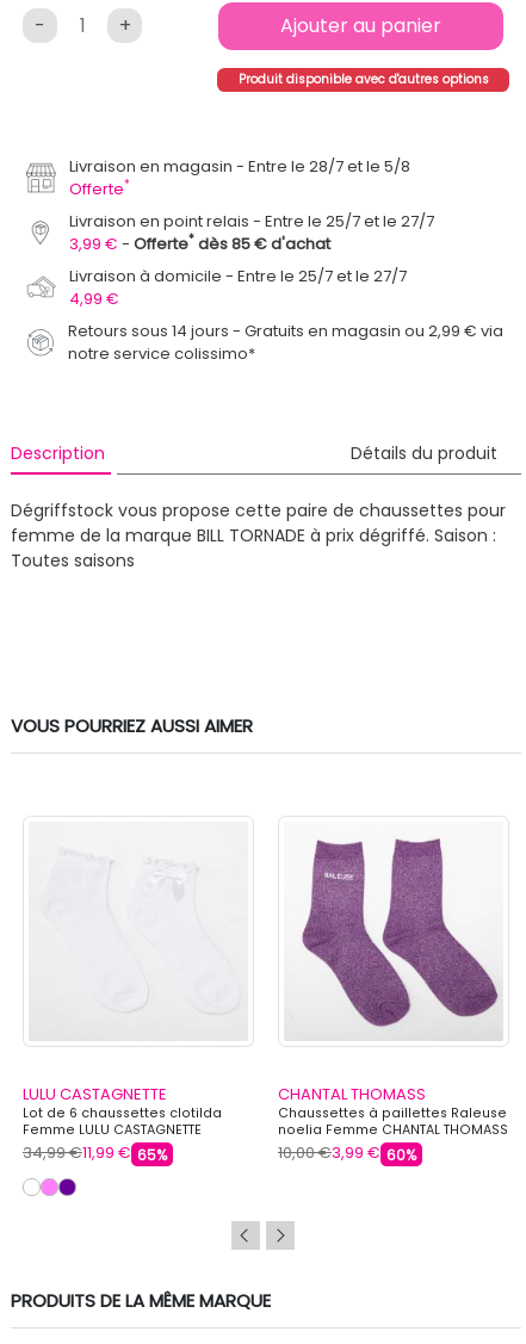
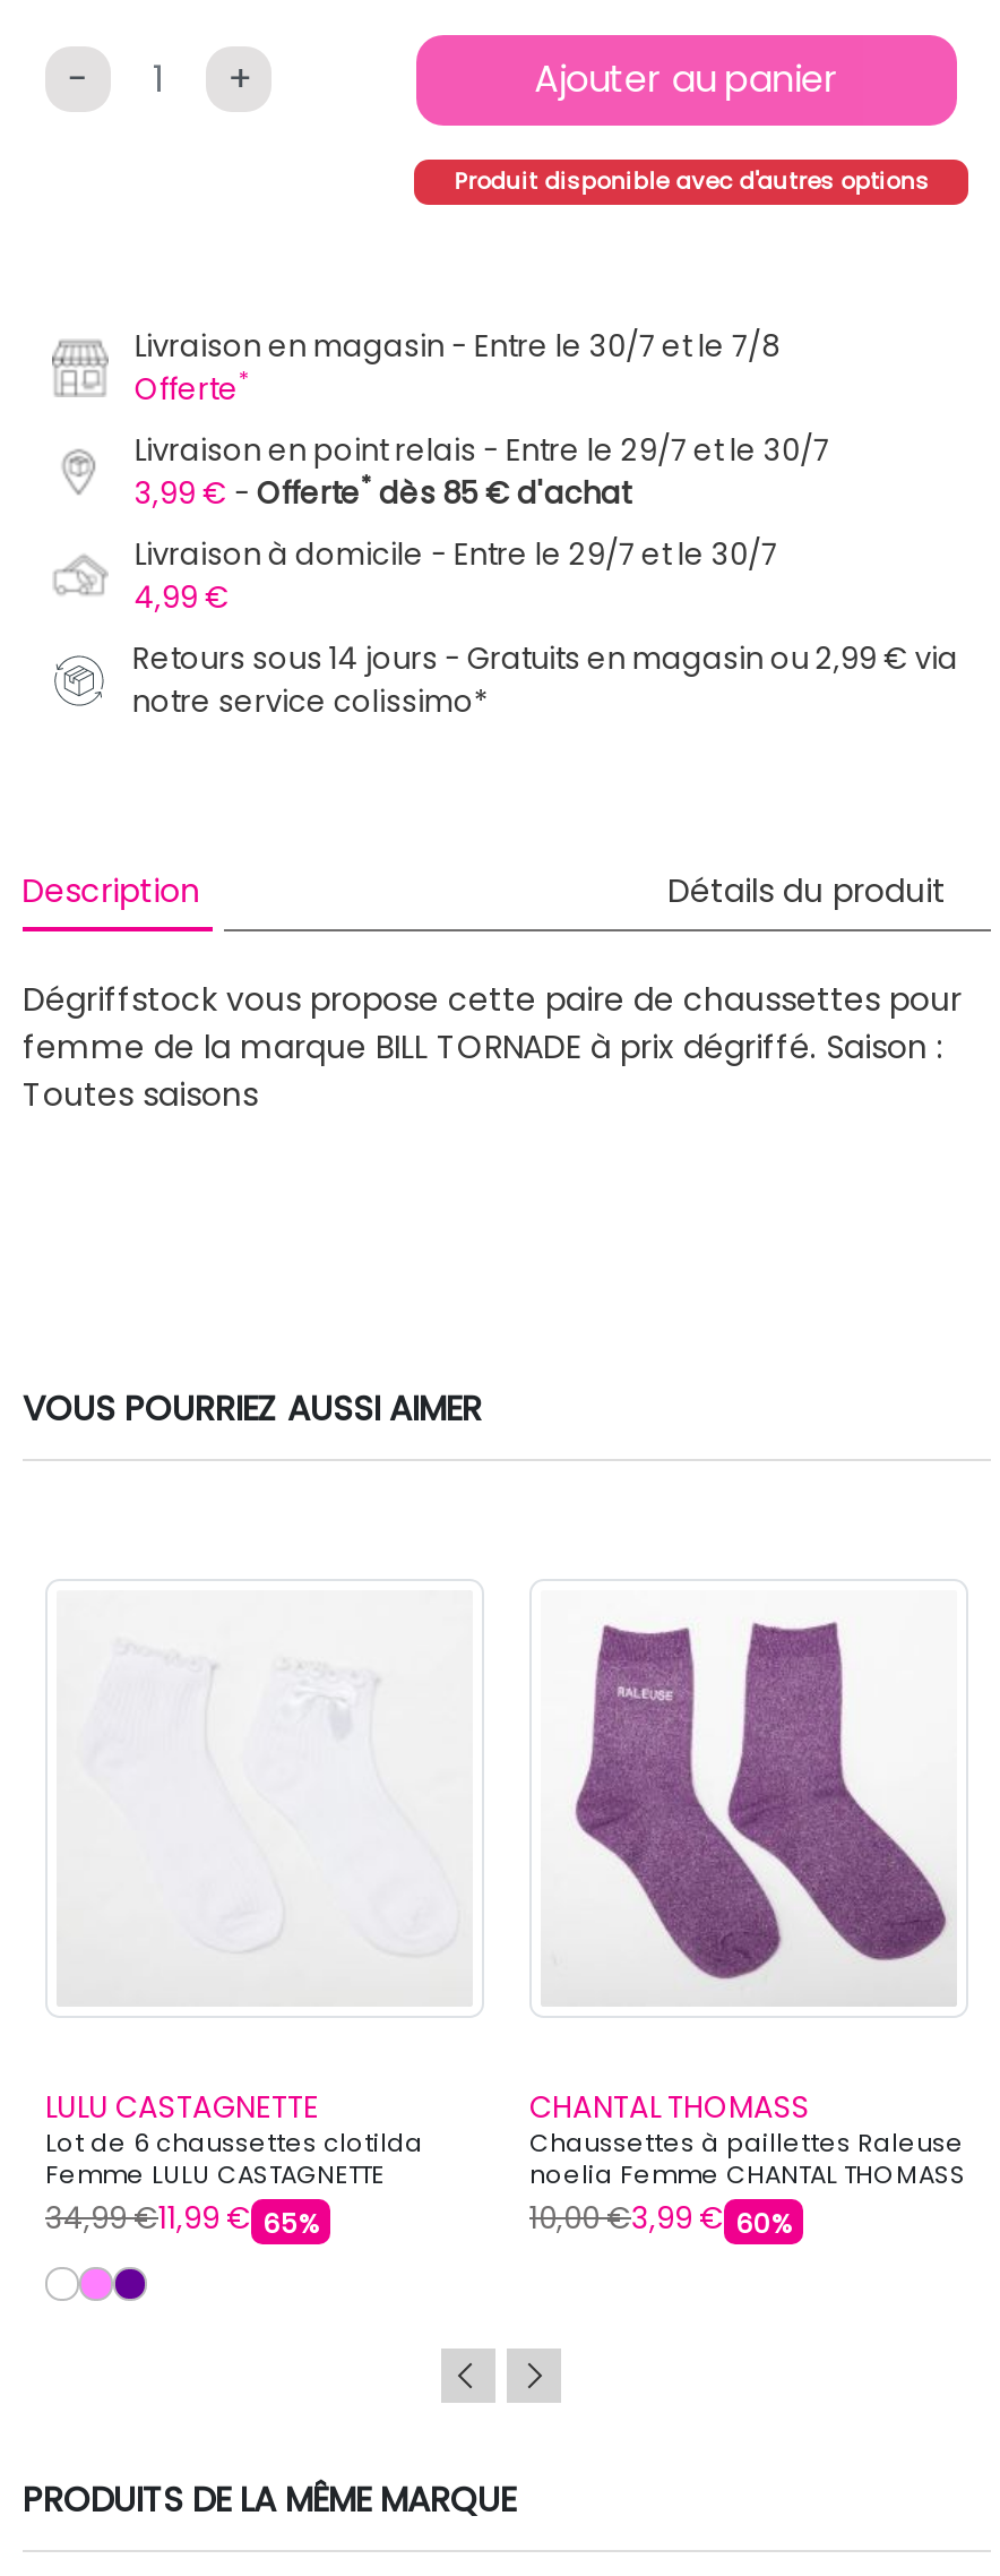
[70,155,411,177] Livraison en magasin Entre le 28/7 et le 5/8 -> [134,324,779,367] Livraison en magasin Entre le 30/7 et le 7/8
[70,210,435,232] Livraison en point relais Entre le 25/7 et le 27/7 -> [134,429,829,472] Livraison en point relais Entre le 29/7 et le 30/7
[70,265,407,287] Livraison à domicile Entre le 25/7 et le 27/7 -> [134,533,777,576] Livraison à domicile Entre le 29/7 et le 30/7

